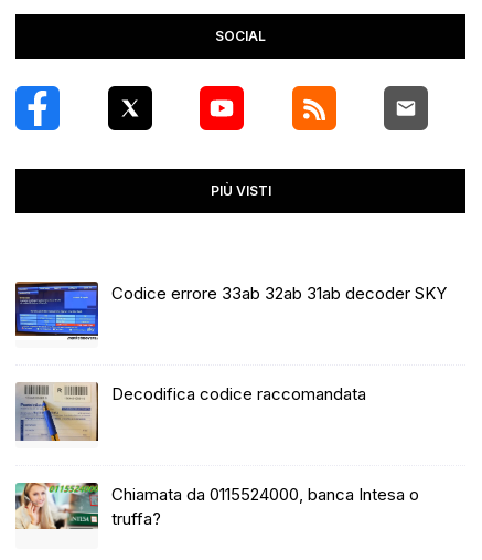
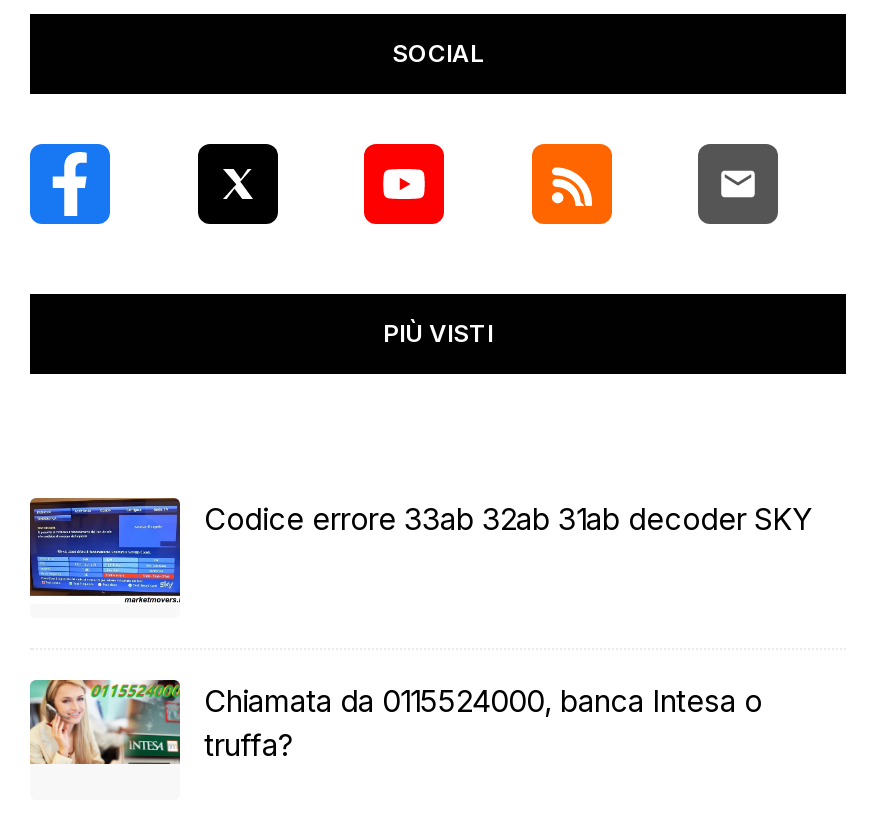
[15,382,366,442] [image] | Decodifica codice raccomandata -> none

